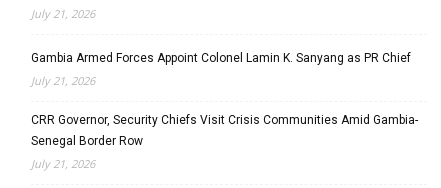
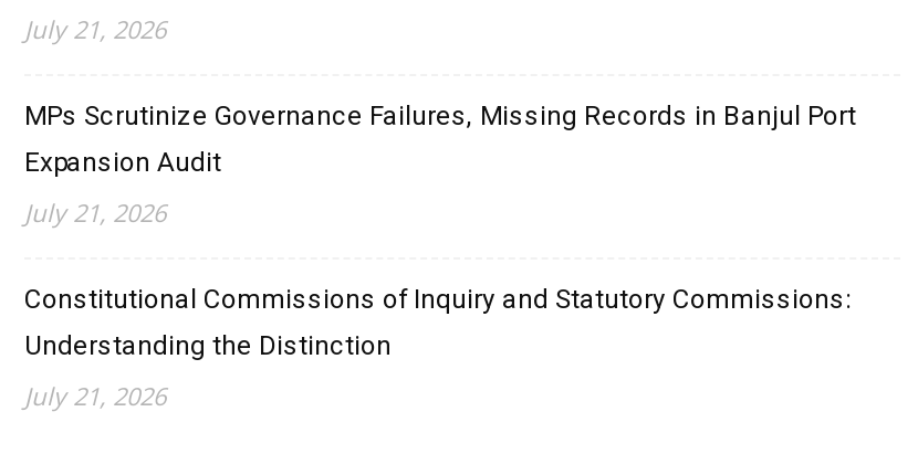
[31,51,411,65] Gambia Armed Forces Appoint Colonel Lamin K. Sanyang as PR Chief -> [24,100,856,177] MPs Scrutinize Governance Failures, Missing Records in Banjul Port | Expansion Audit
[31,113,418,127] CRR Governor, Security Chiefs Visit Crisis Communities Amid Gambia- -> [24,283,852,314] Constitutional Commissions of Inquiry and Statutory Commissions:
[31,134,143,148] Senegal Border Row -> [24,329,398,360] Understanding the Distinction

